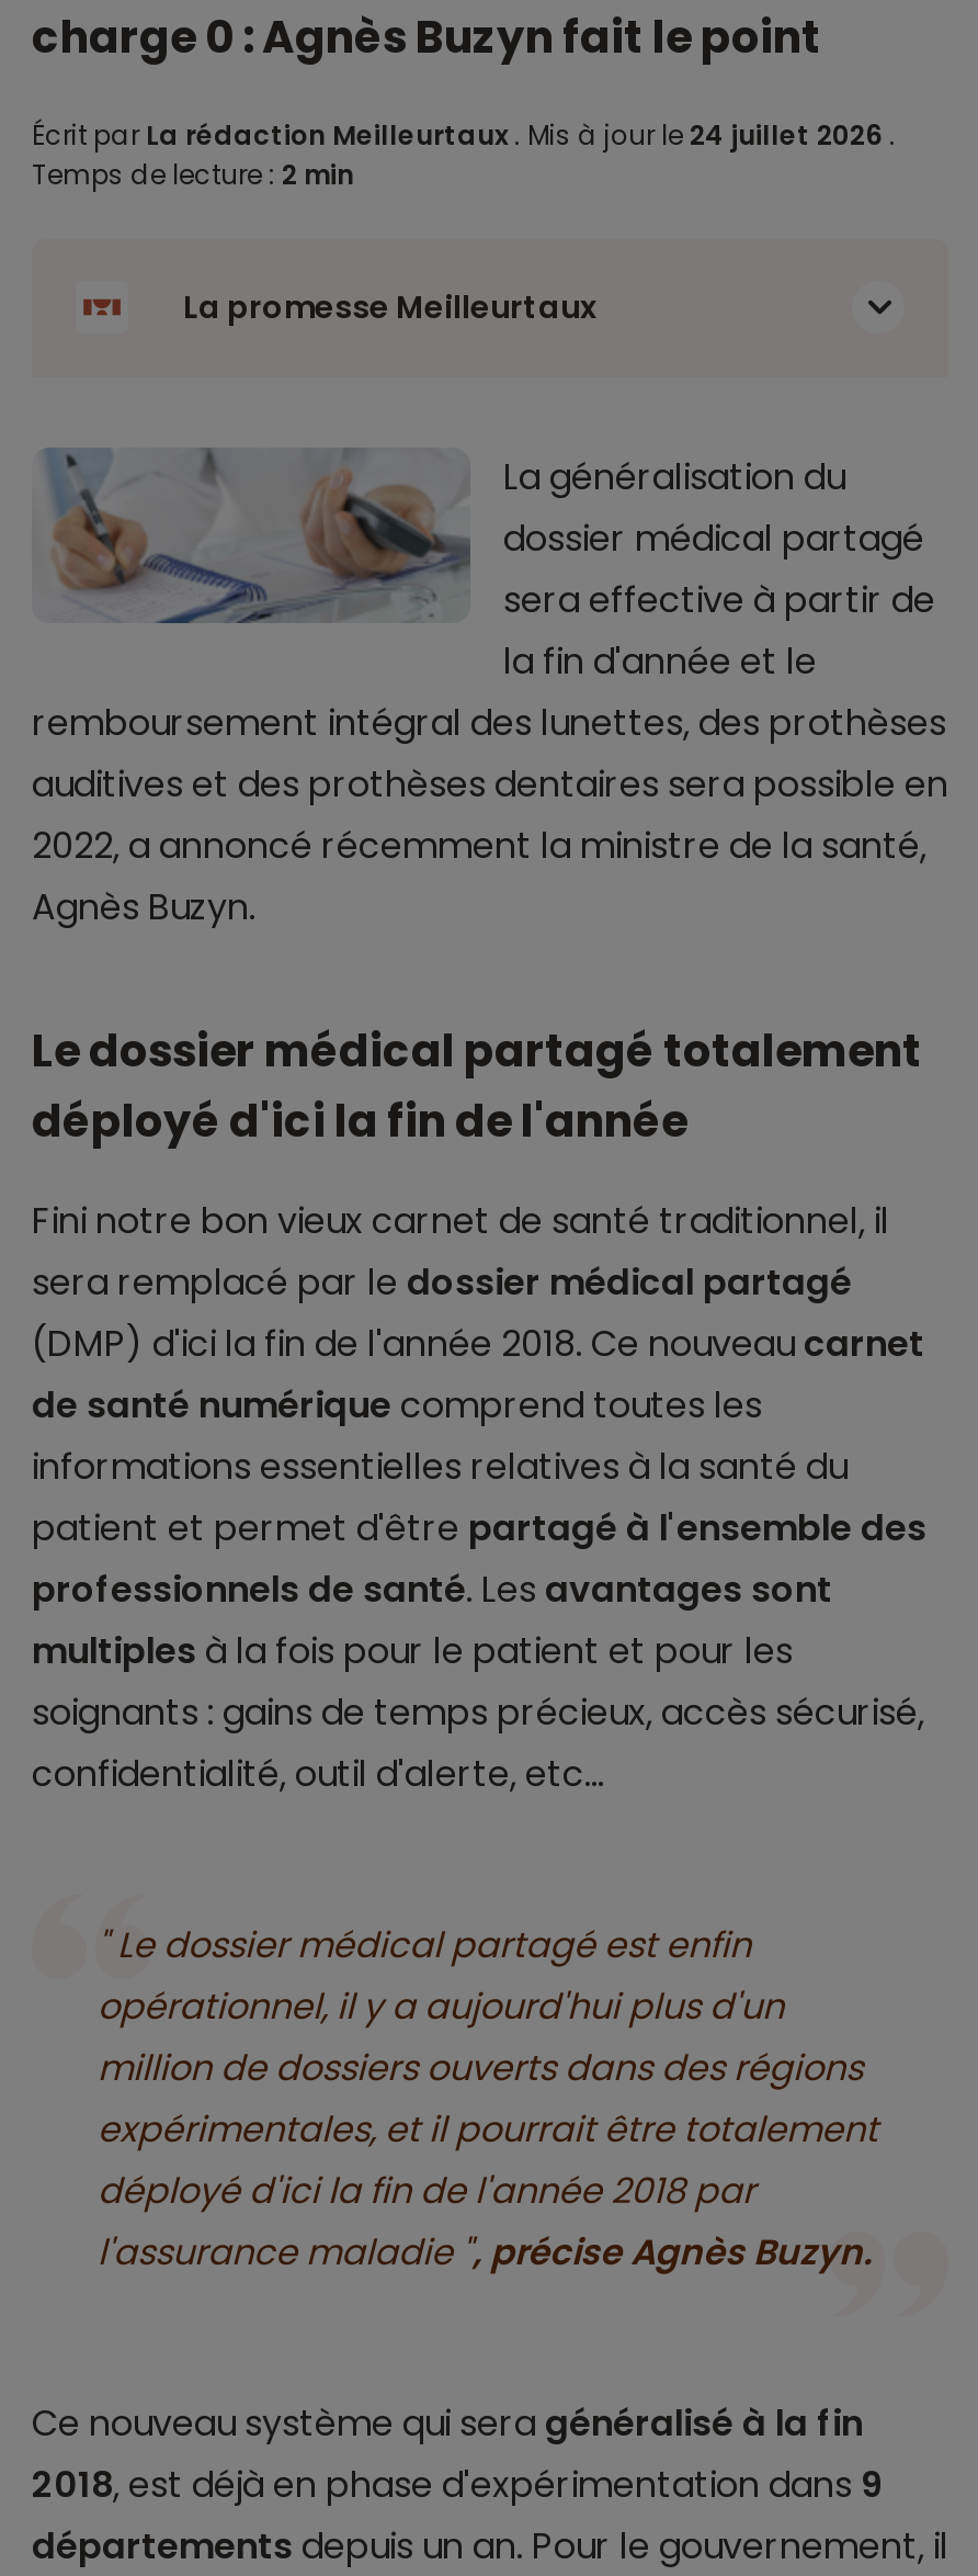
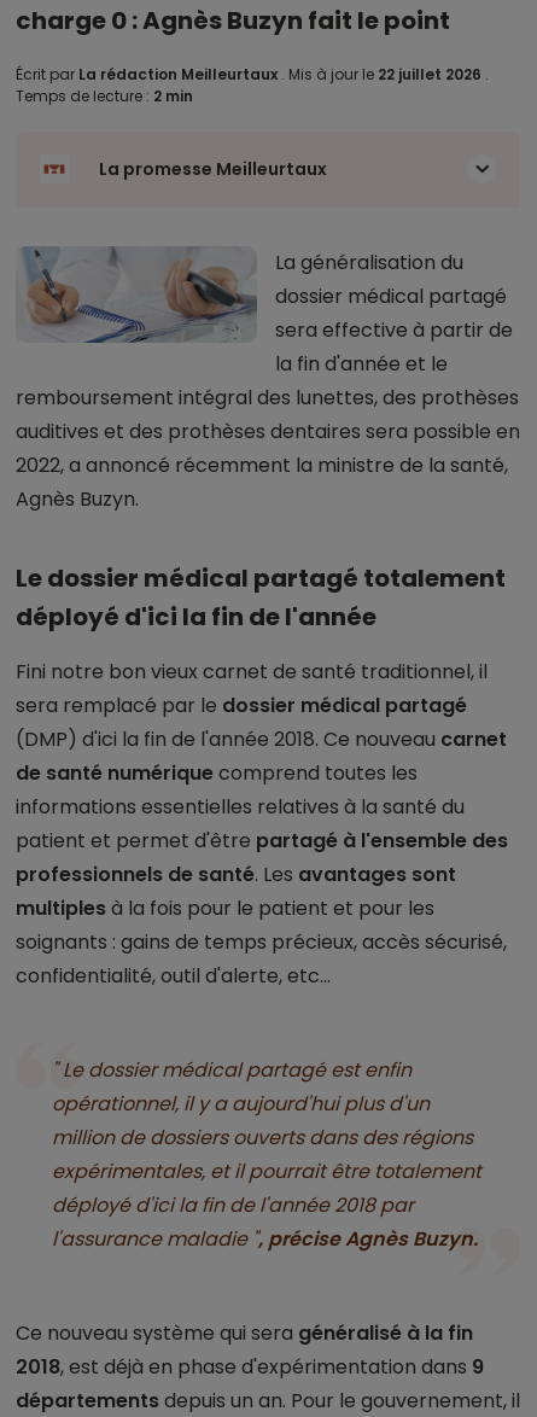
[32,116,896,154] Écrit par La rédaction Meilleurtaux . Mis à jour le 24 juillet 2026. -> [16,64,489,84] Écrit par La rédaction Meilleurtaux . Mis à jour le 22 juillet 2026.

